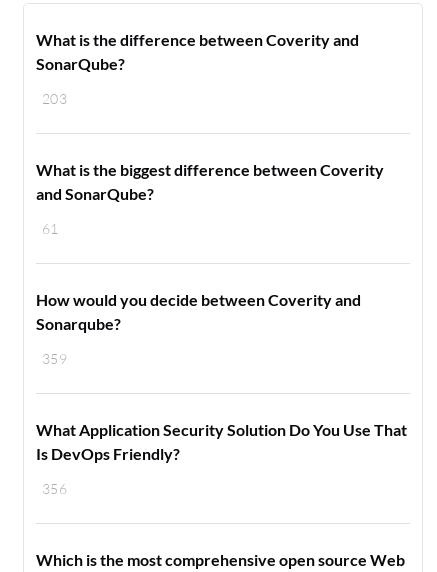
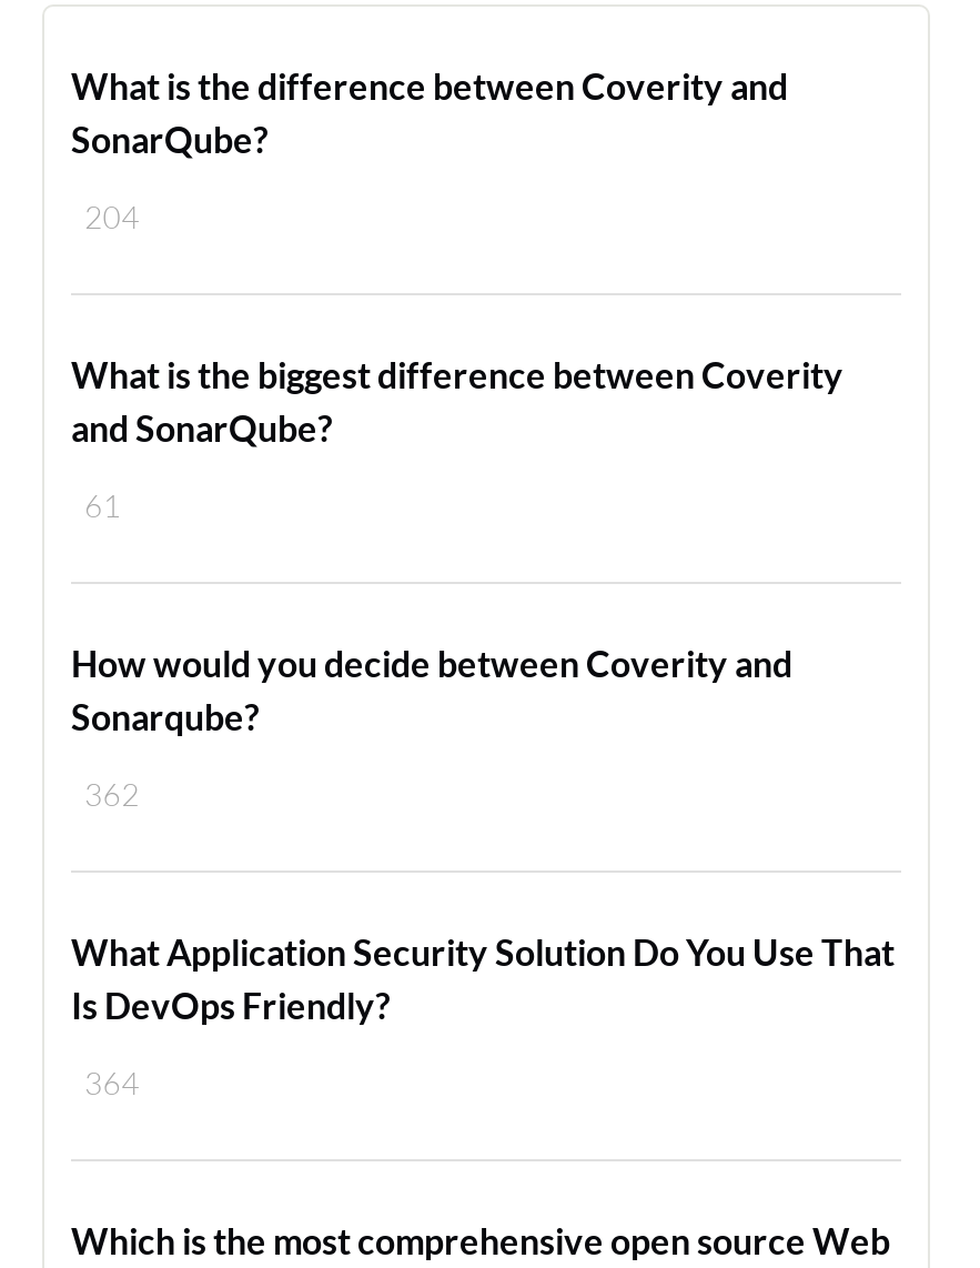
[42,90,67,107] 203 -> [84,197,140,235] 204
[42,350,67,367] 359 -> [84,775,140,812] 362
[42,480,67,497] 356 -> [84,1063,140,1101] 364

